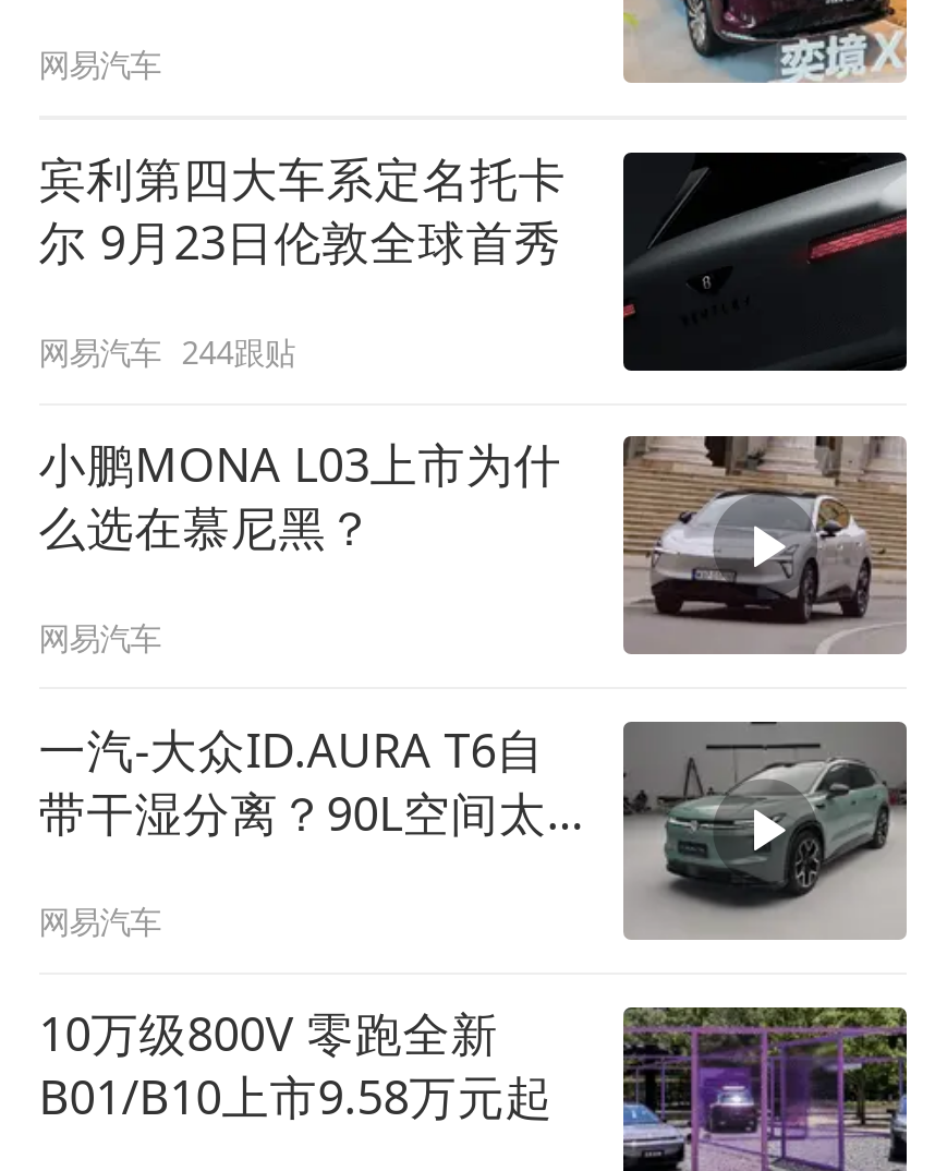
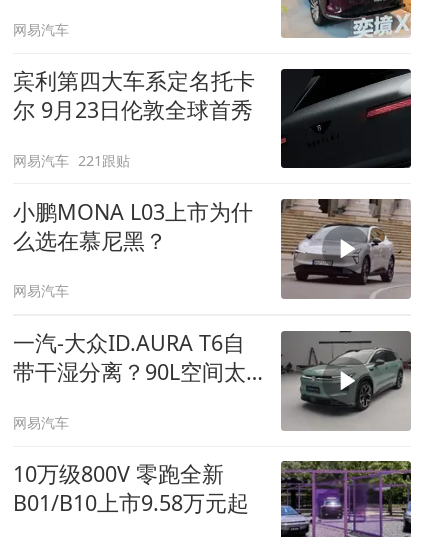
[39,331,295,372] 网易汽车 244跟贴 -> [13,151,130,170] 网易汽车 221跟贴

